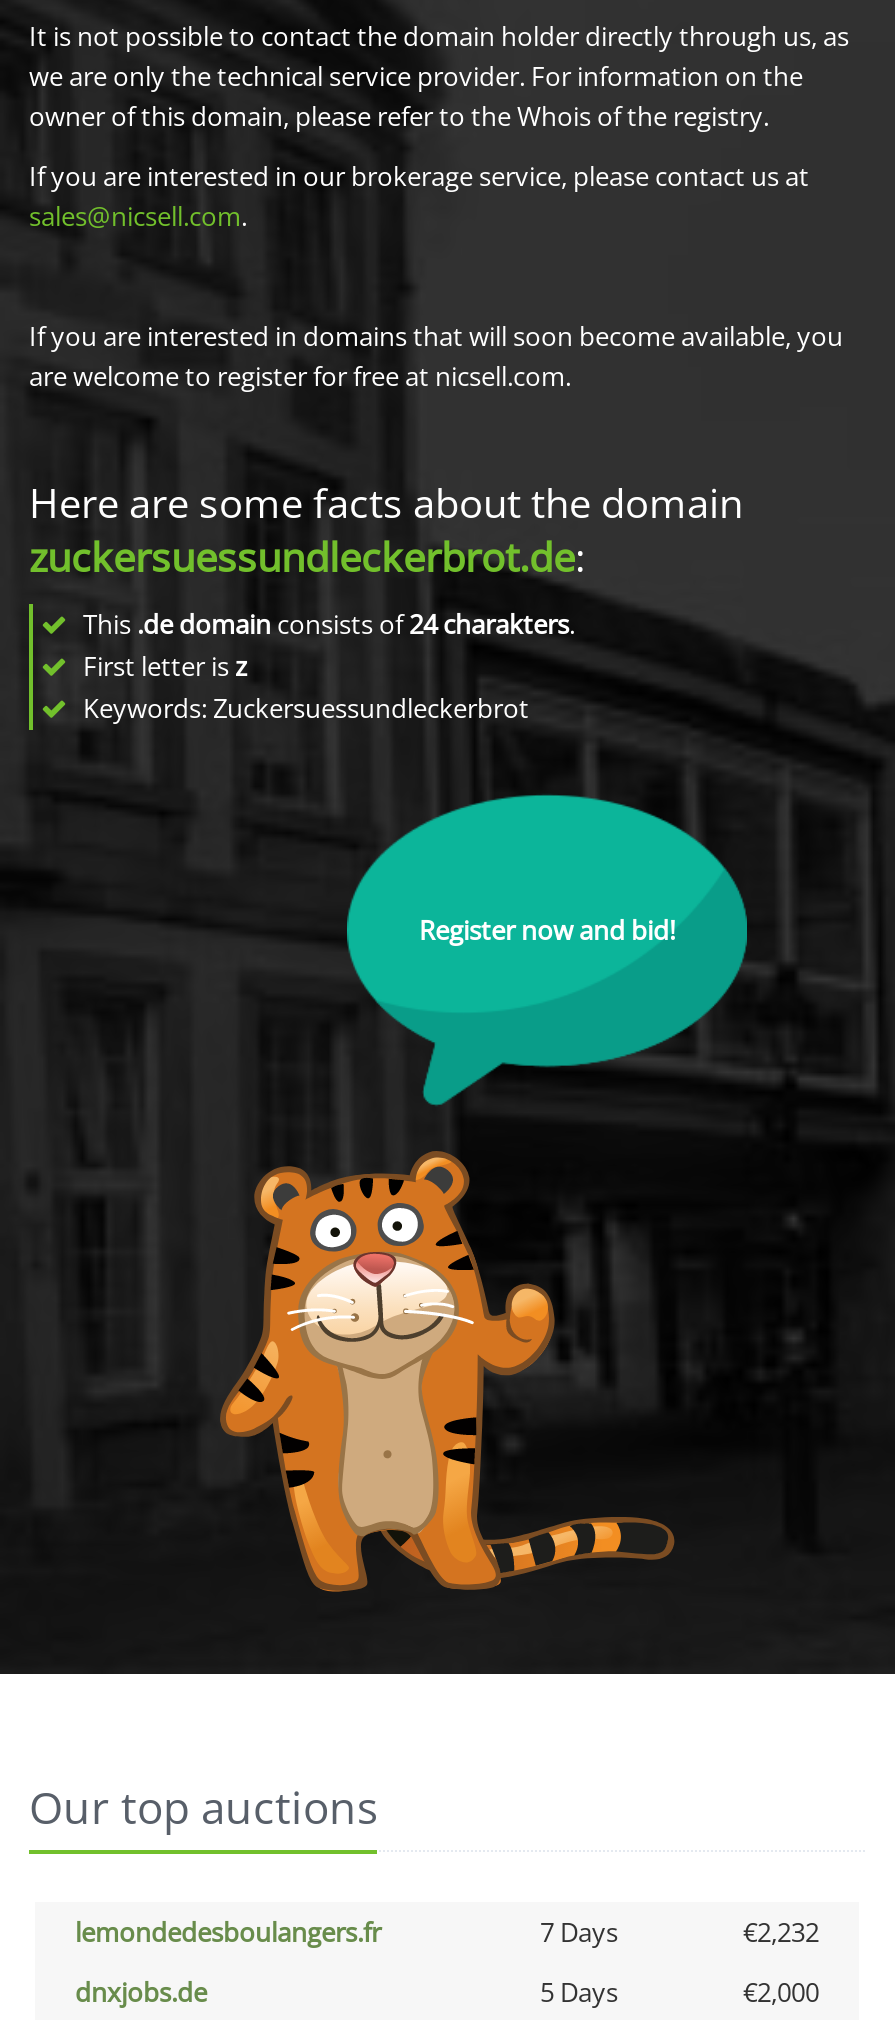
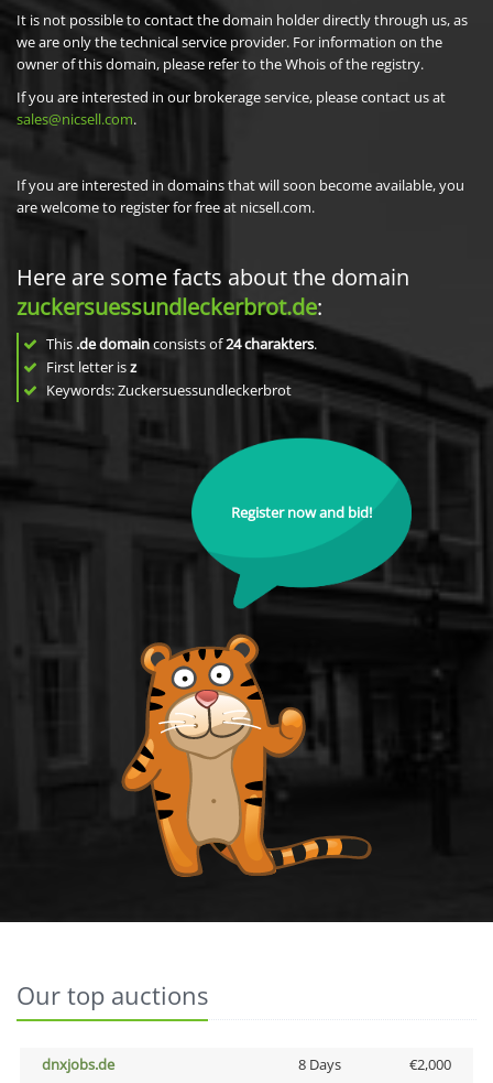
[75,1914,819,1950] lemondedesboulangers.fr | 7 Days | €2,232 -> none
[540,1974,618,2010] 5 Days -> [298,1054,341,1074] 8 Days

